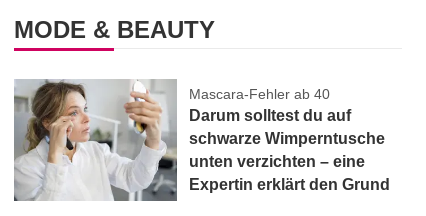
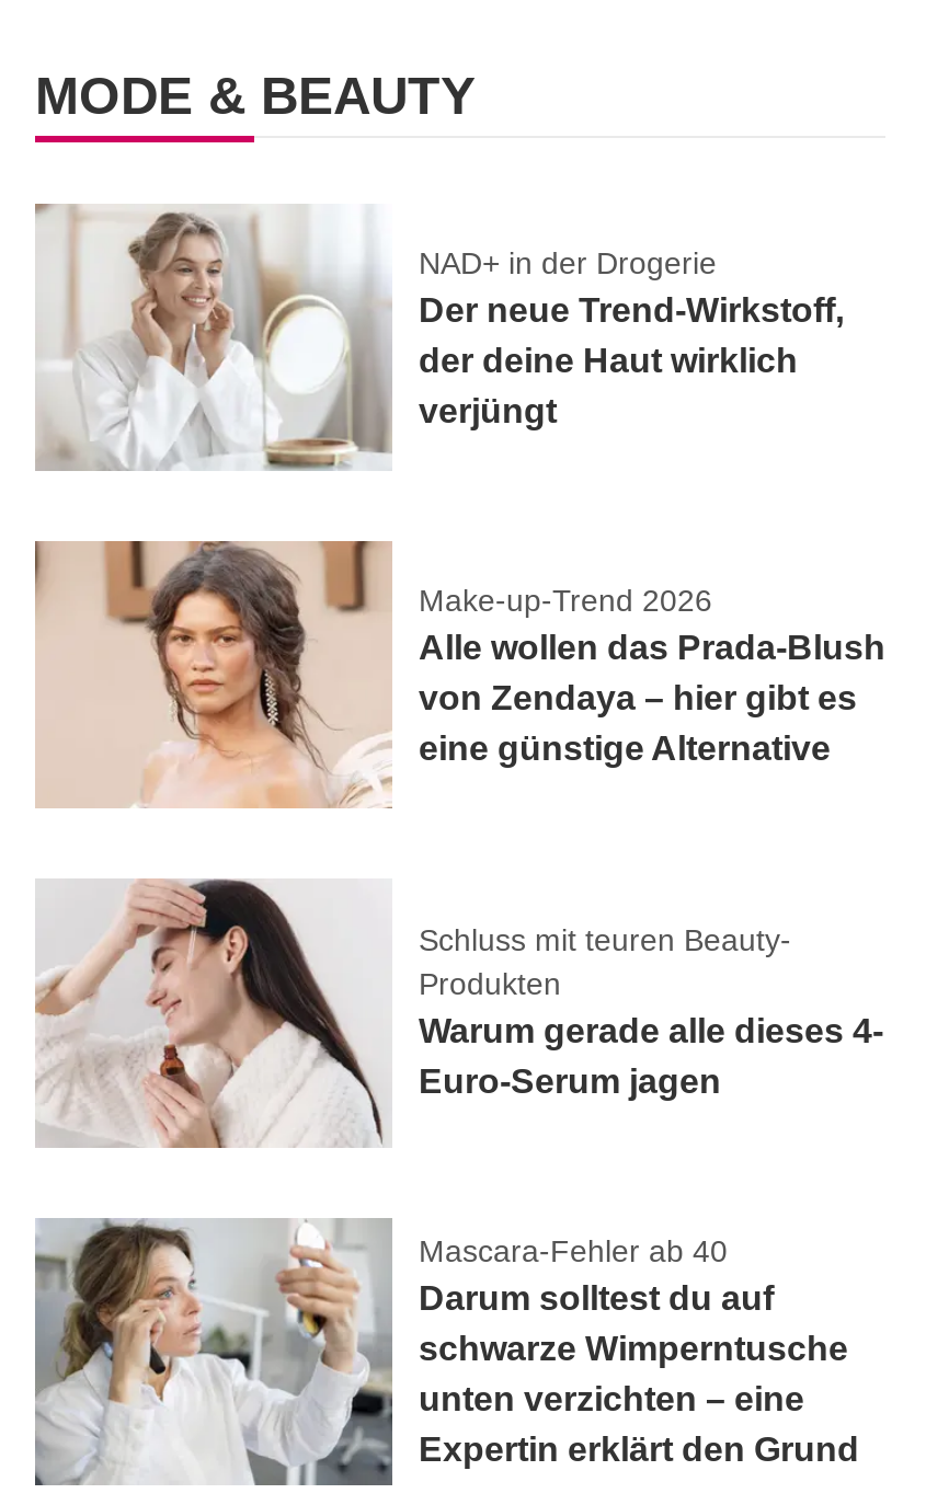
none -> [33,539,885,811] [image] | Make-up-Trend 2026 | Alle wollen das Prada-Blush | von Zendaya – hier gibt es | eine günstige Alternative
none -> [33,876,883,1148] [image] | Schluss mit teuren Beauty- | Produkten | Warum gerade alle dieses 4- | Euro-Serum jagen
none -> [35,204,844,469] [image] | NAD+ in der Drogerie | Der neue Trend-Wirkstoff, | der deine Haut wirklich | verjüngt

